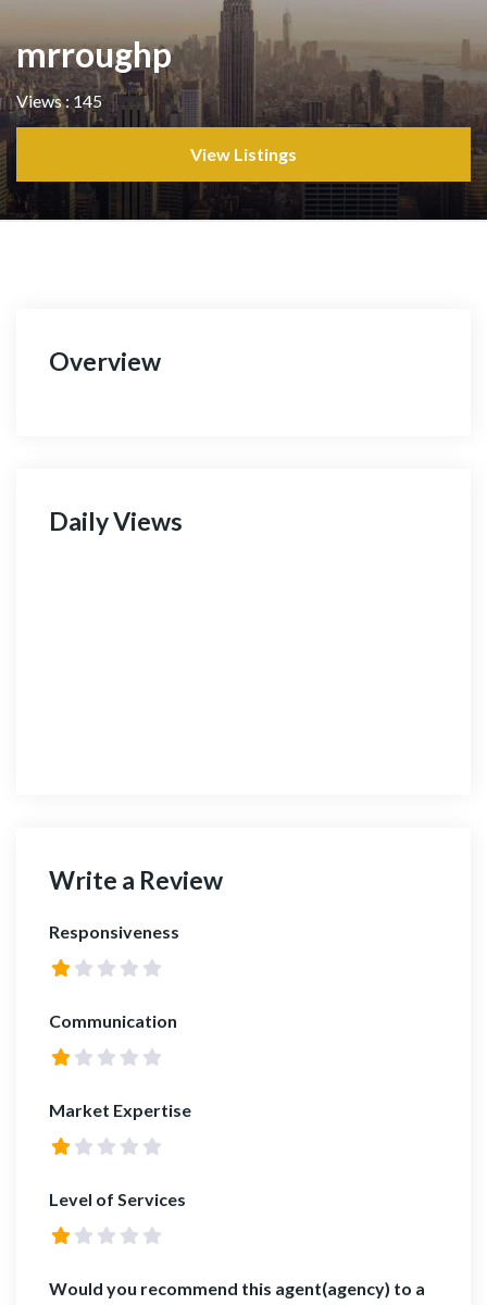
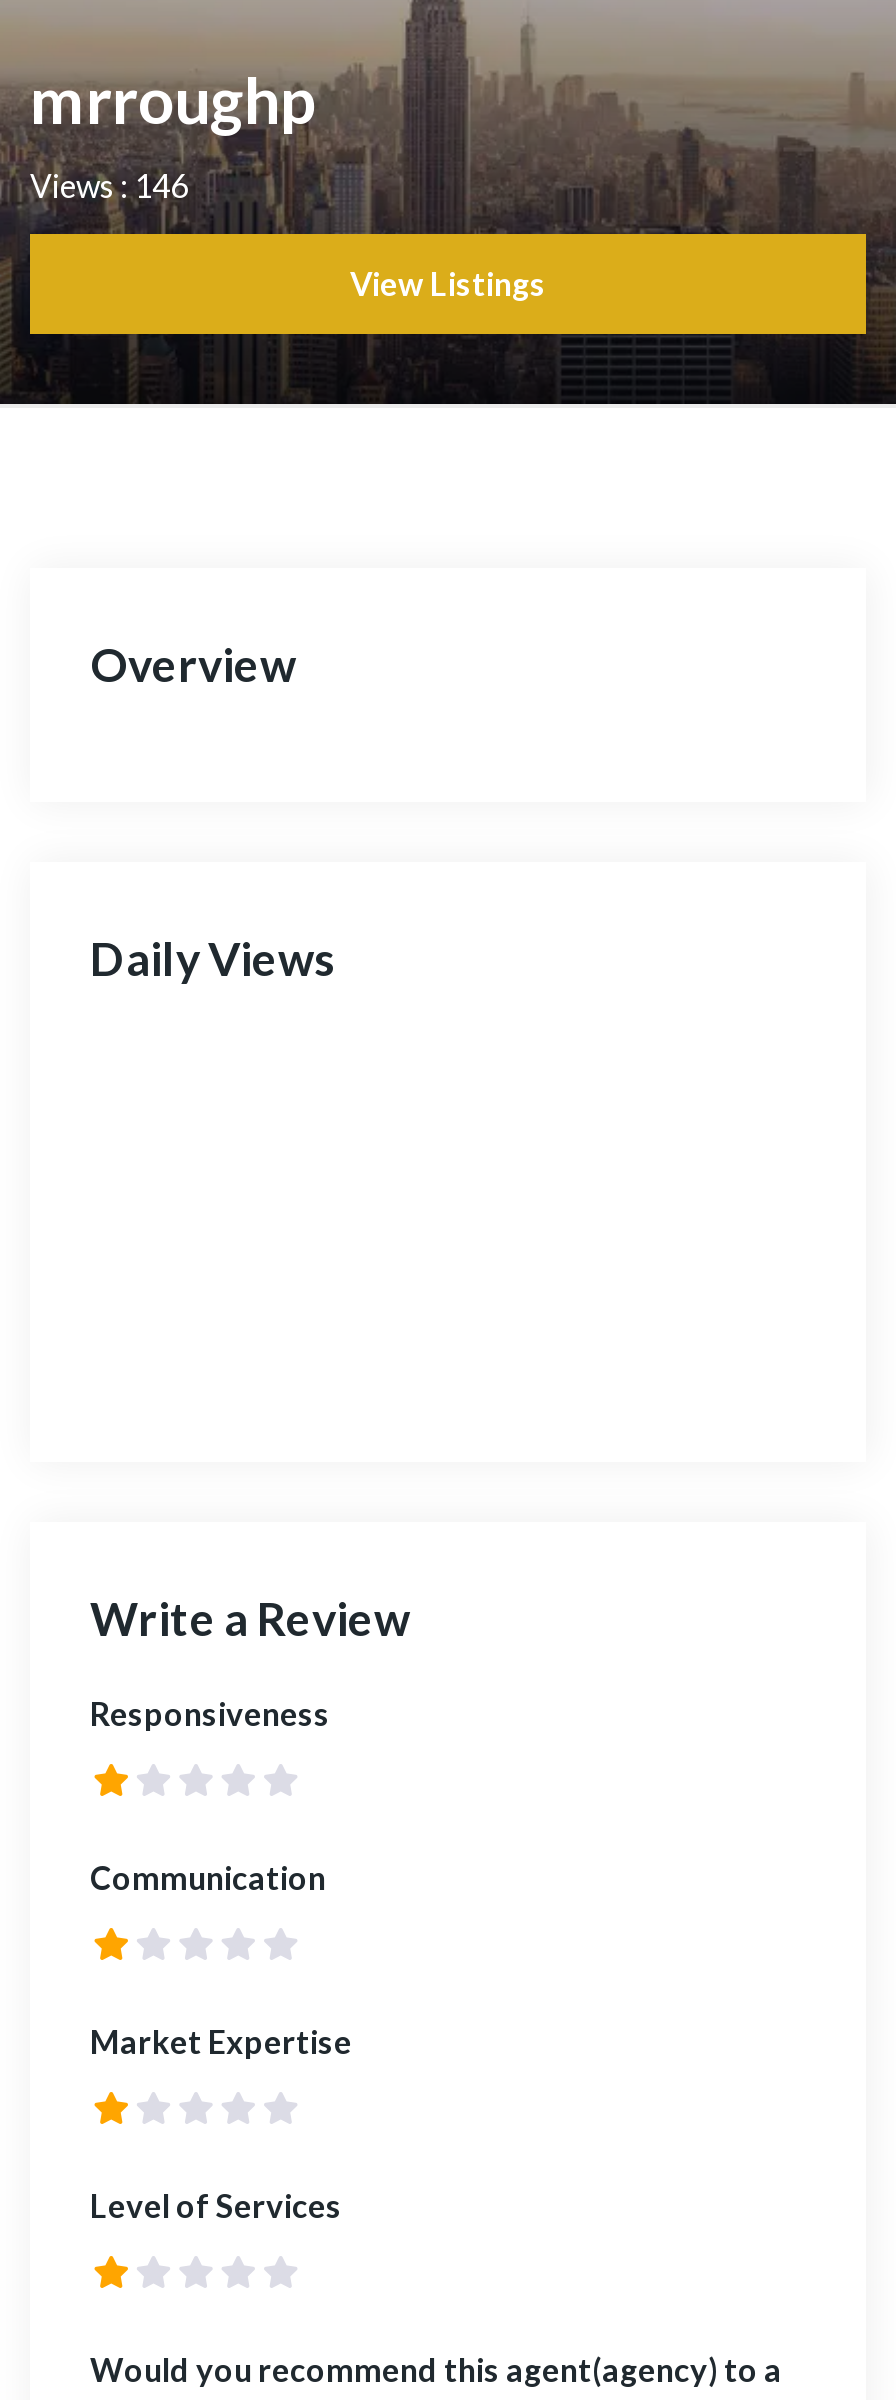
[16,90,102,111] Views : 145 -> [30,166,188,204] Views : 146

